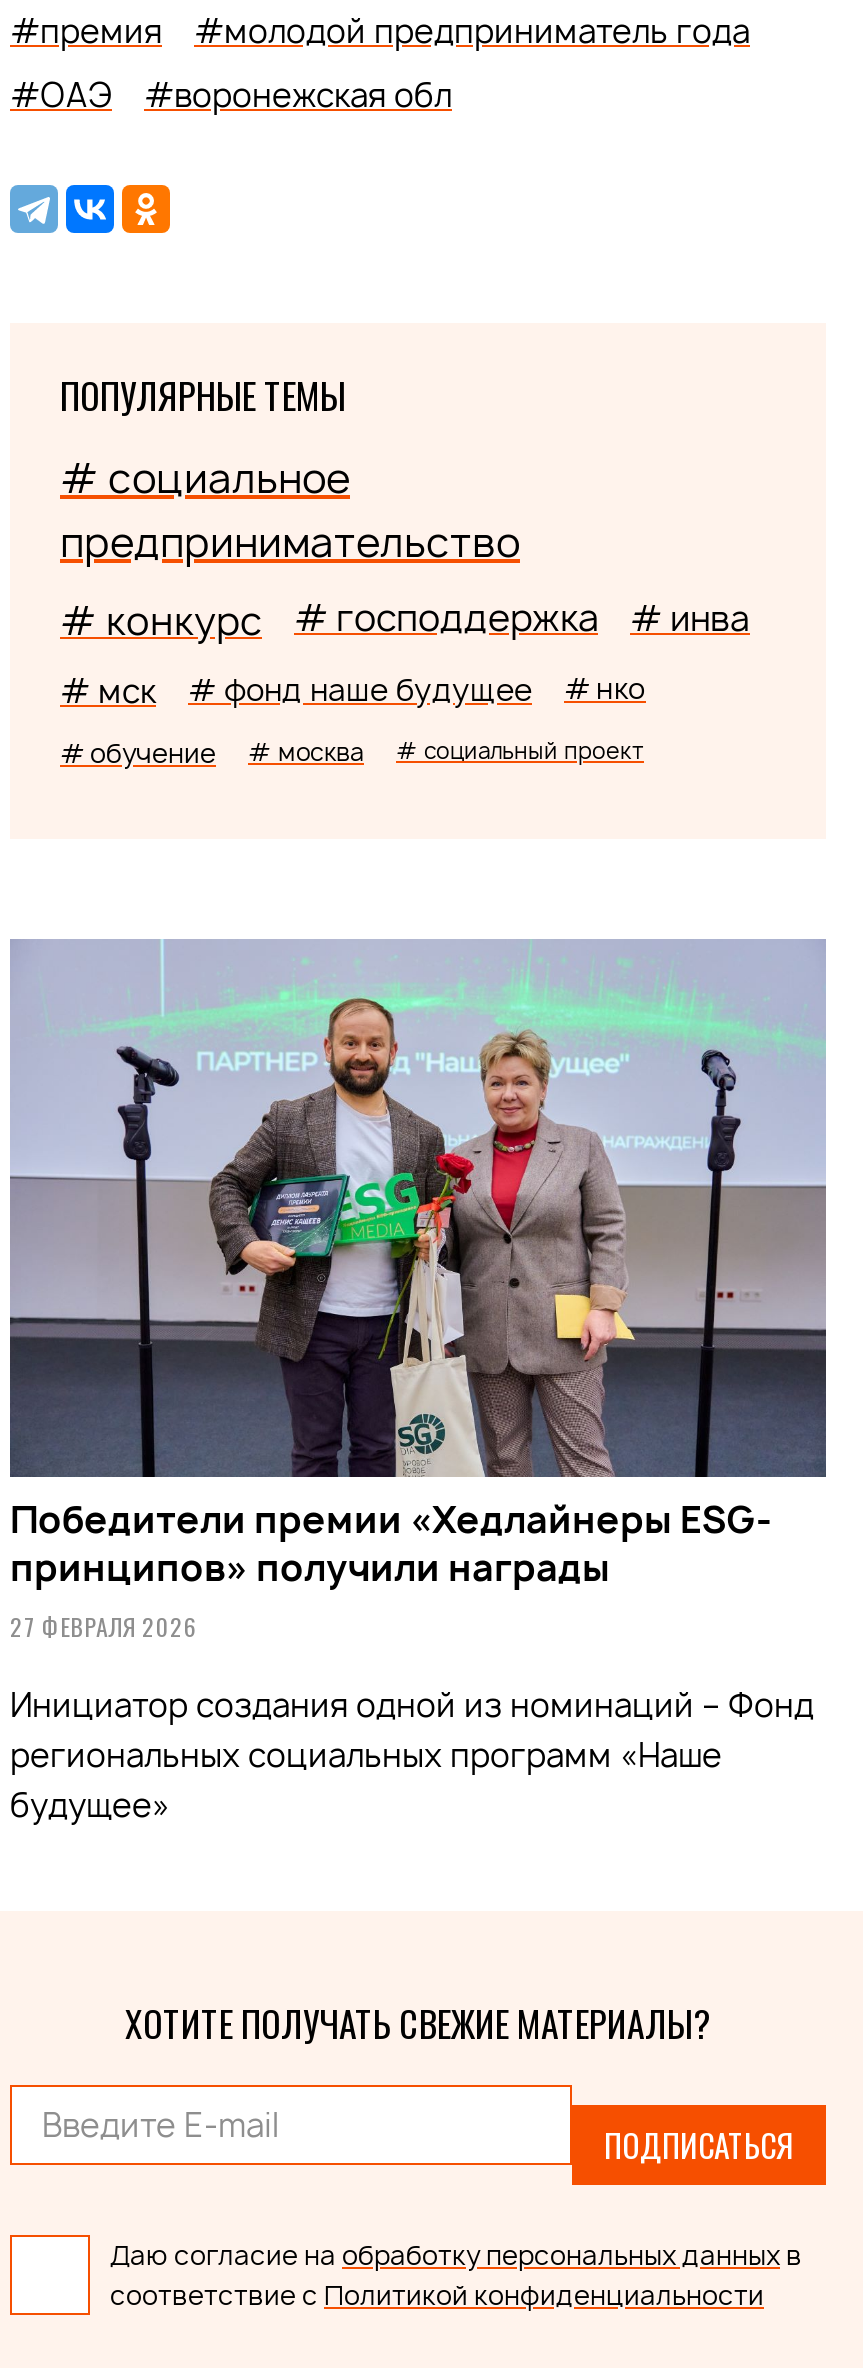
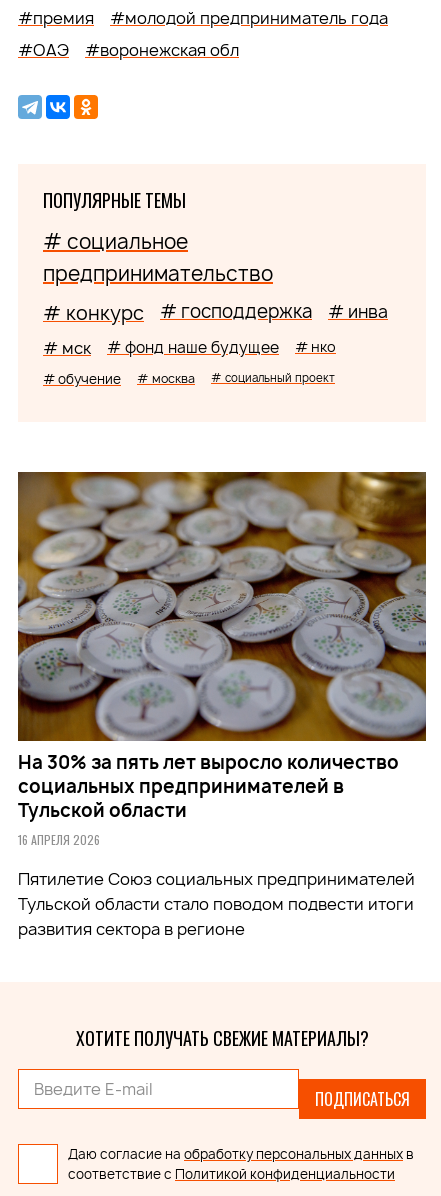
[10,939,828,1644] [image] | Победители премии «Хедлайнеры ESG- | принципов» получили награды | 27 ФЕВРАЛЯ 2026 -> [17,471,427,848] [image] | На 30% за пять лет выросло количество | социальных предпринимателей в | Тульской области | 16 АПРЕЛЯ 2026
[10,1684,814,1828] Инициатор создания одной из номинаций – Фонд | региональных социальных программ «Наше | будущее» -> [18,868,415,940] Пятилетие Союз социальных предпринимателей | Тульской области стало поводом подвести итоги | развития сектора в регионе

